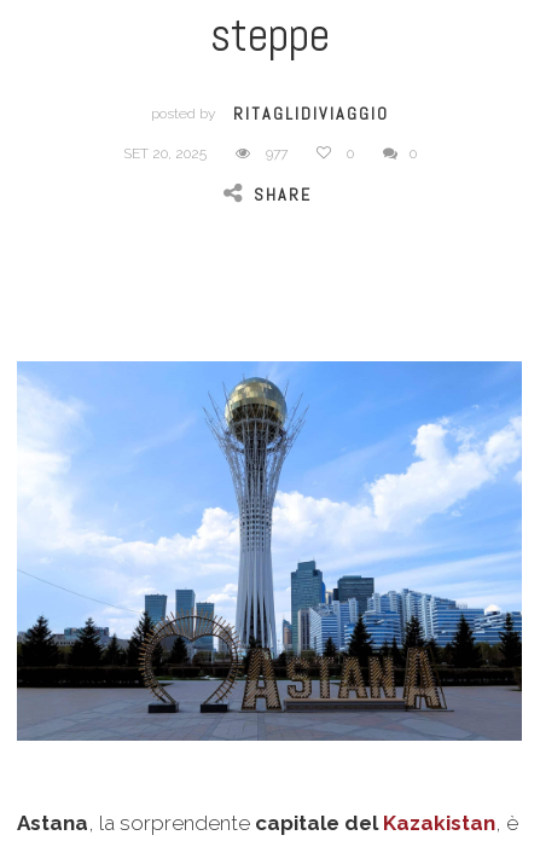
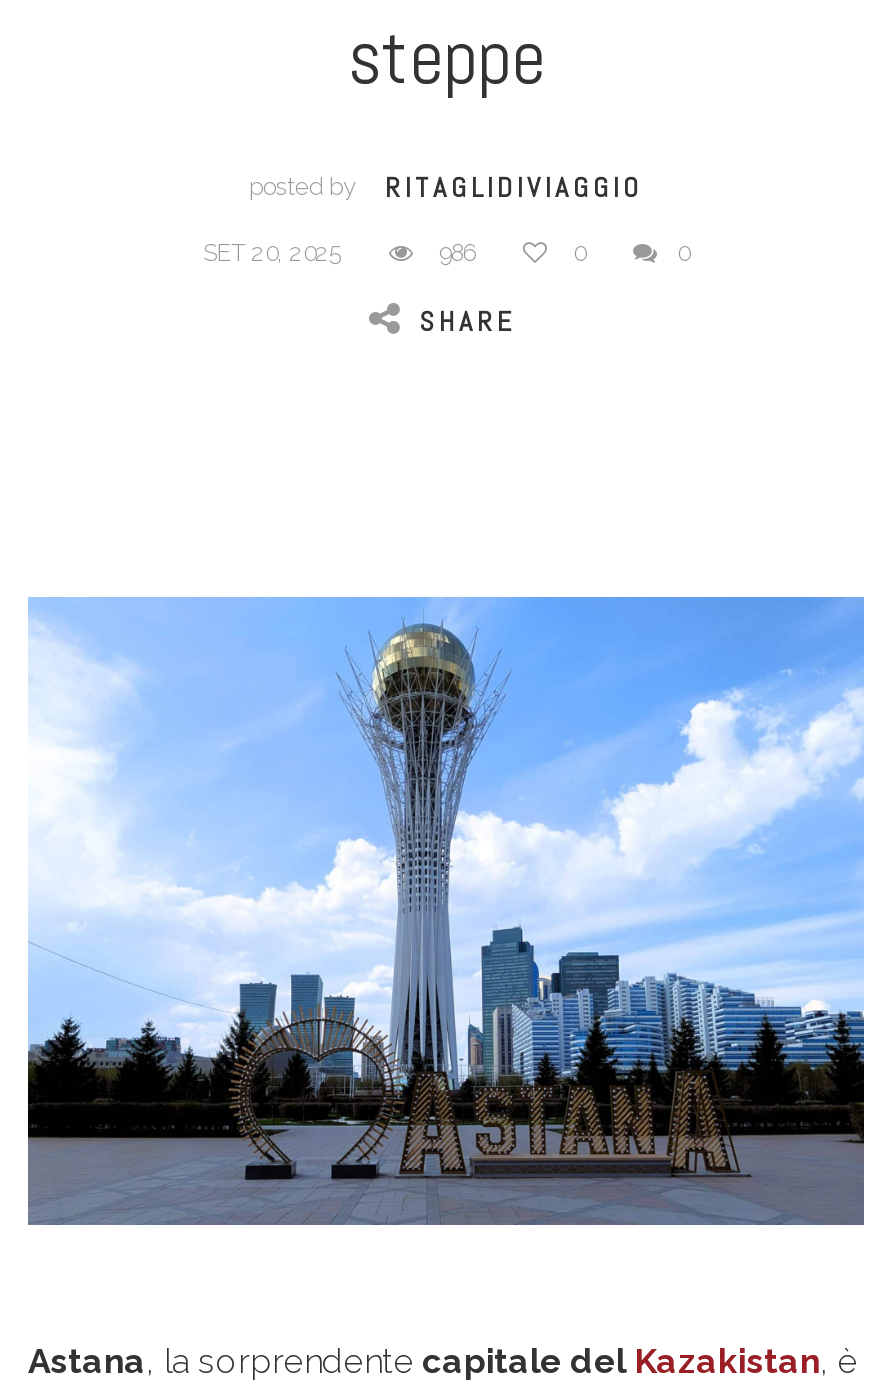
[265,145,287,162] 977 -> [439,239,475,267] 986

